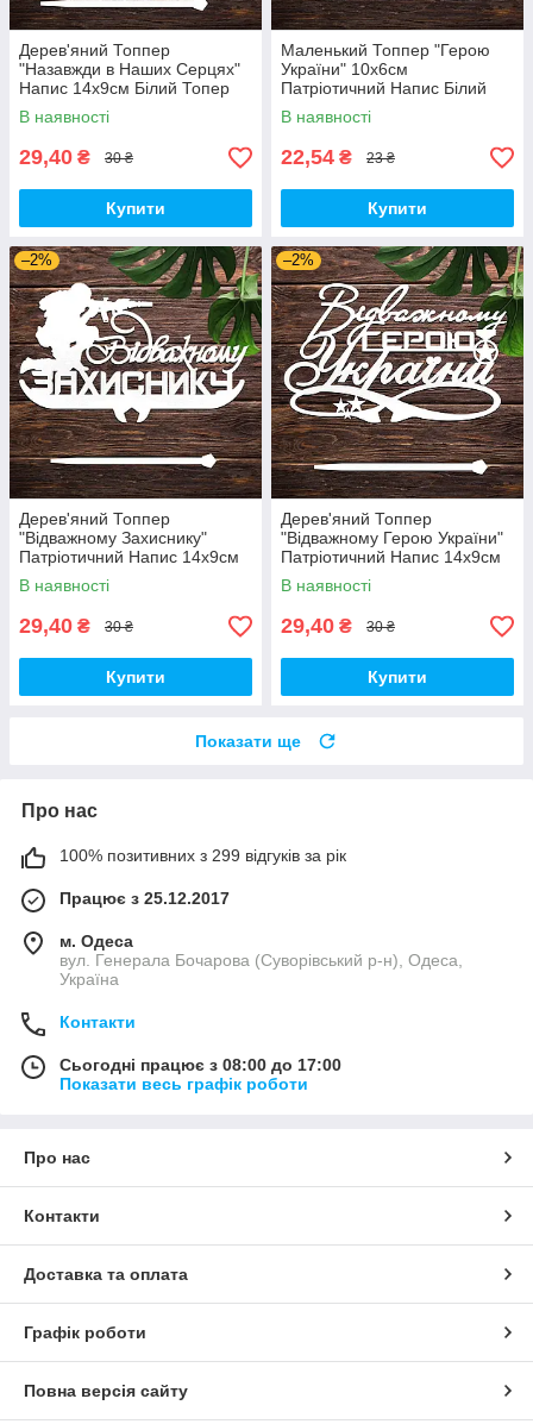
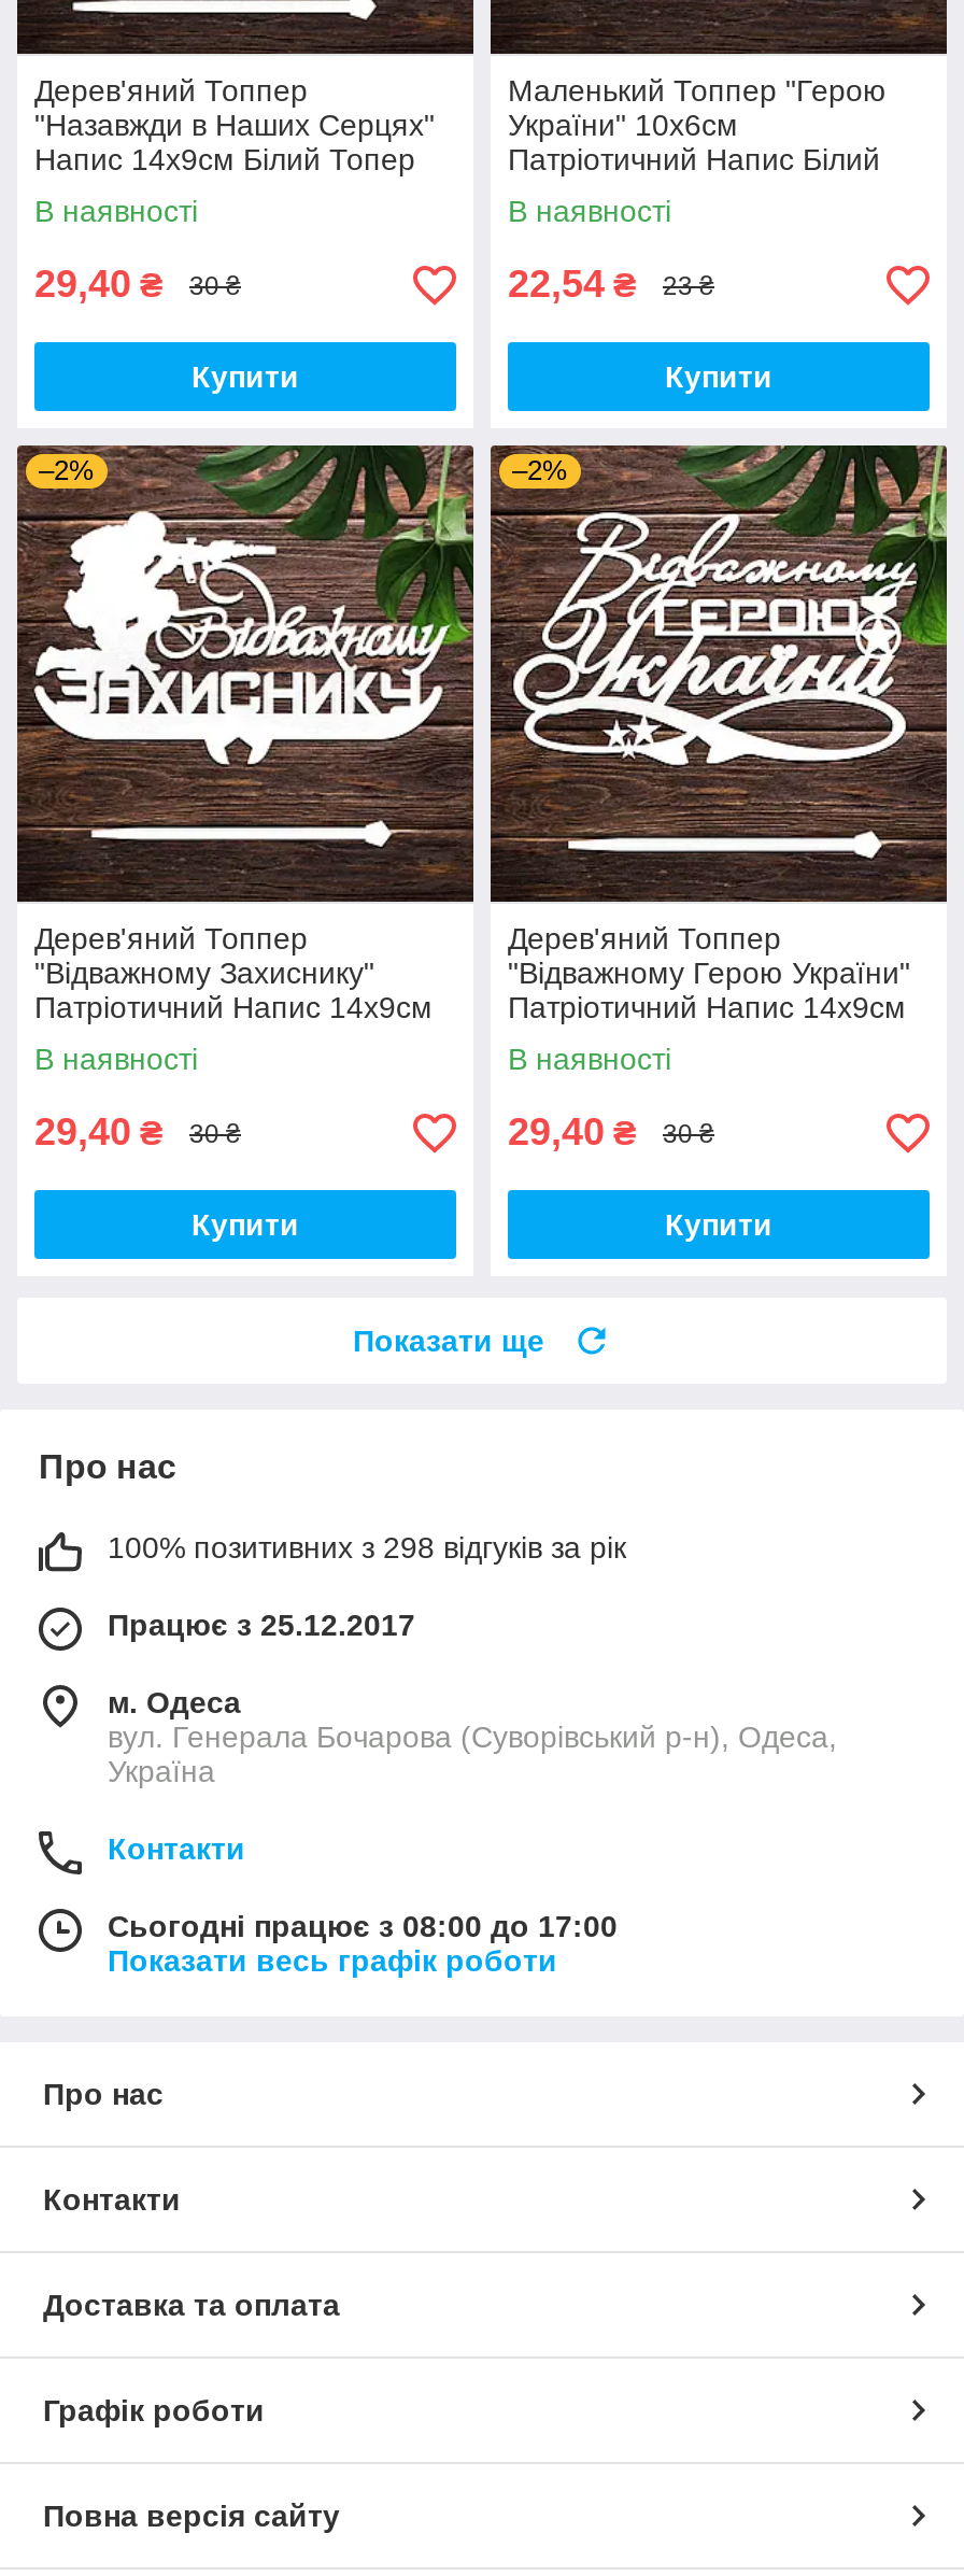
[59,846,346,865] 100% позитивних з 299 відгуків за рік -> [108,1531,626,1565] 100% позитивних з 298 відгуків за рік

